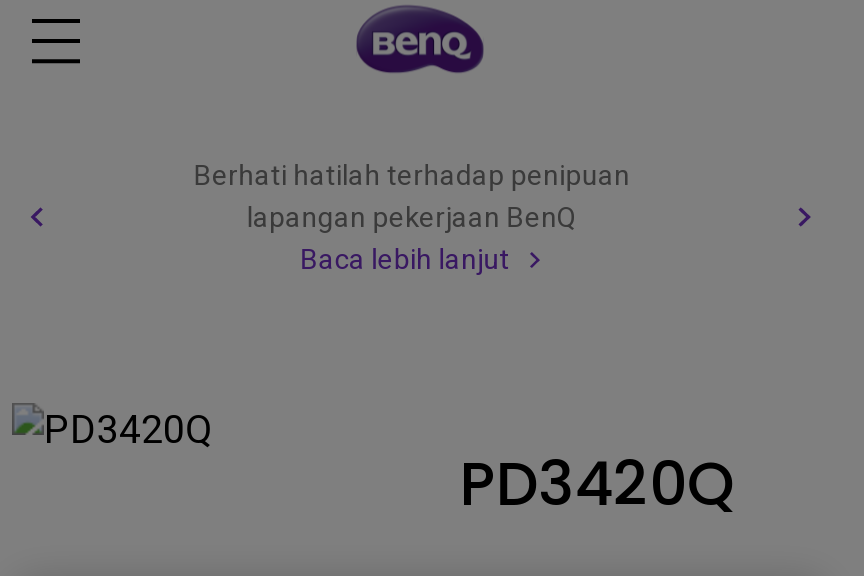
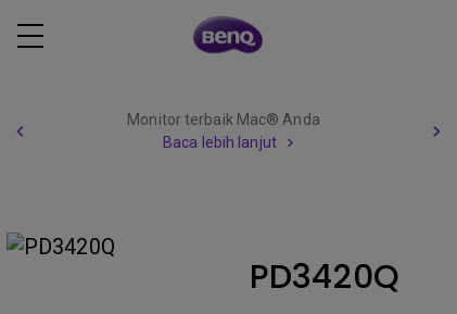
[194,158,630,232] Berhati hatilah terhadap penipuan | lapangan pekerjaan BenQ -> [127,111,320,128] Monitor terbaik Mac® Anda

